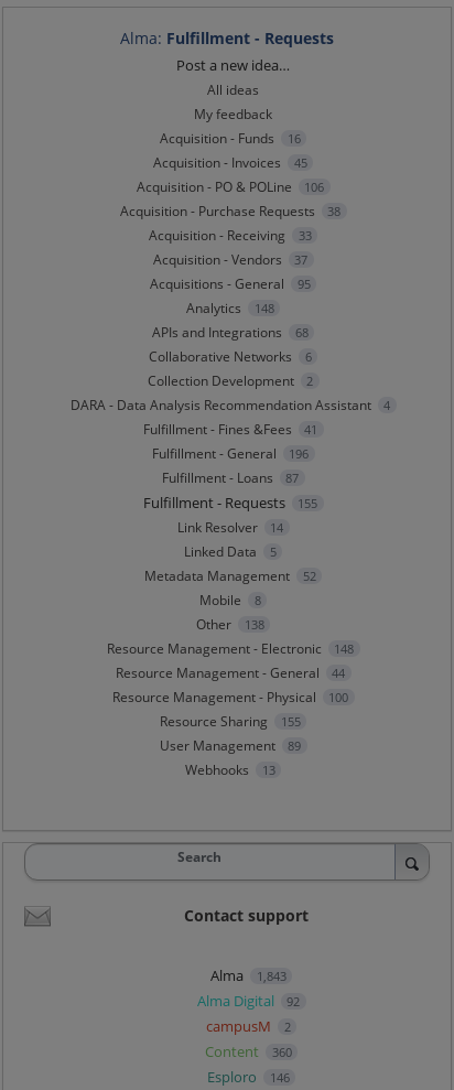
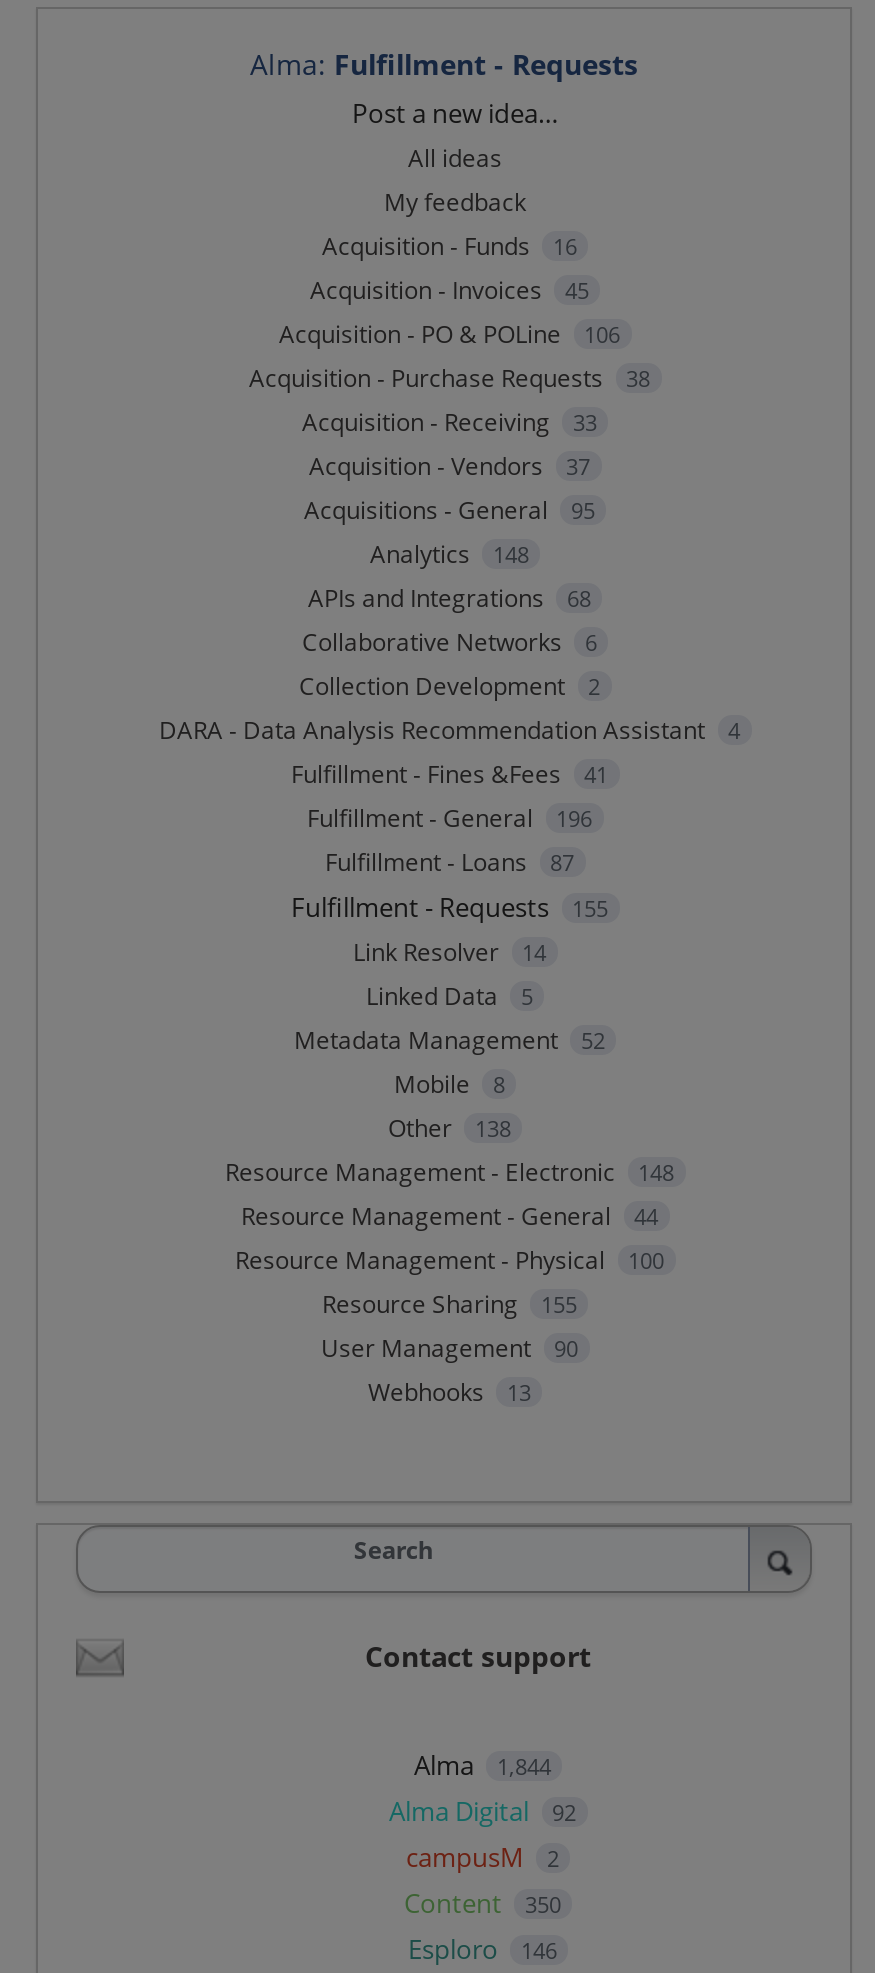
[159,737,301,755] User Management 89 -> [321,1332,578,1366] User Management 90
[210,965,286,985] Alma 1,843 -> [414,1746,551,1782] Alma 1,844
[205,1041,291,1061] Content 360 -> [404,1884,561,1920] Content 350

